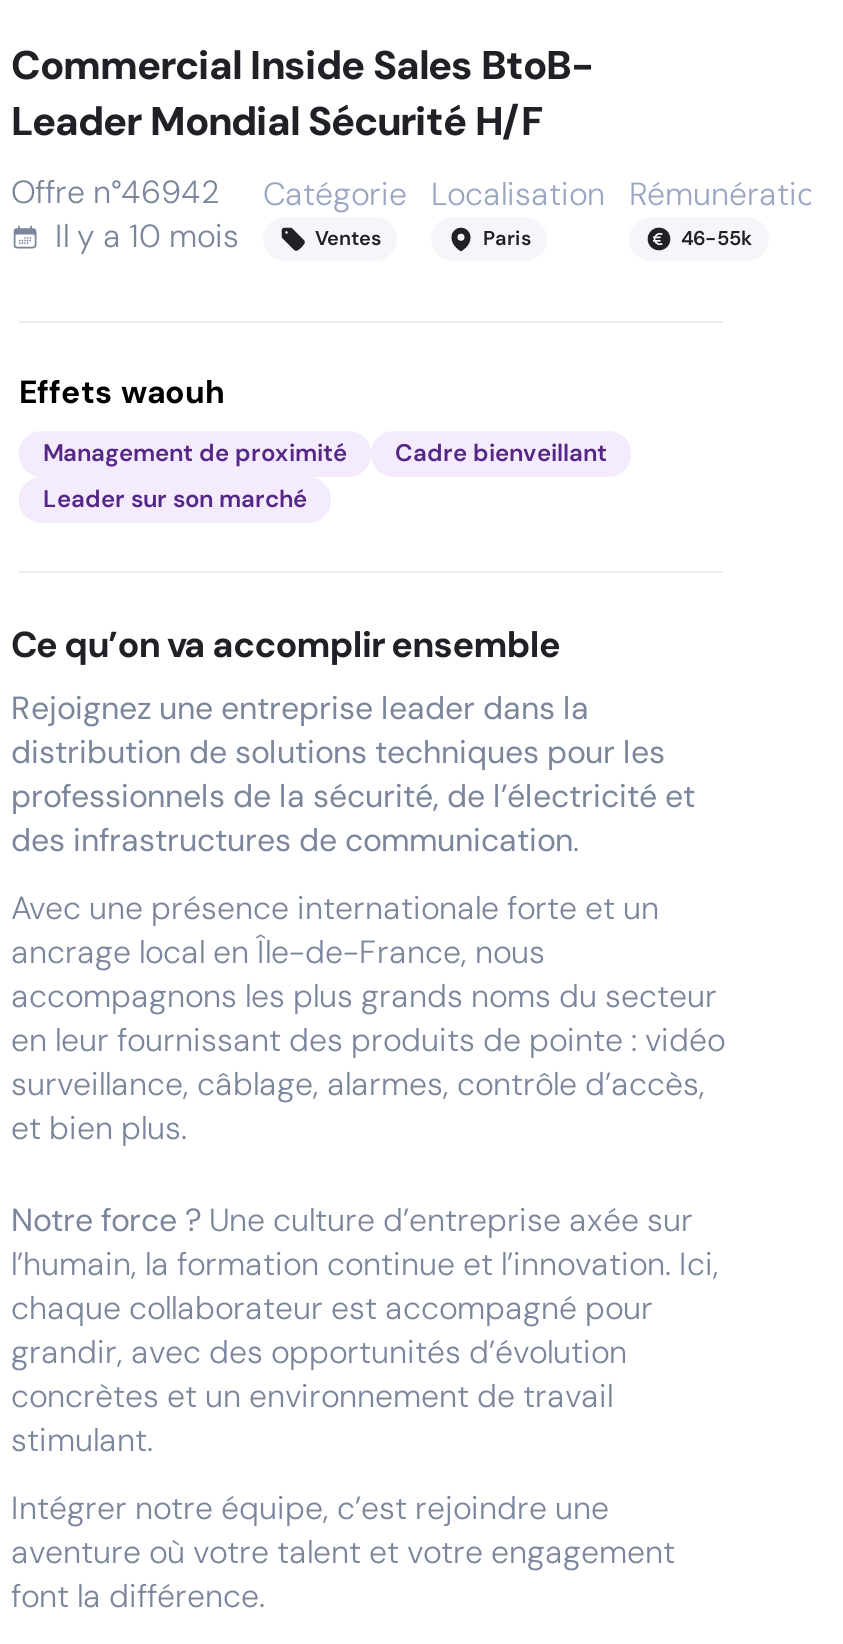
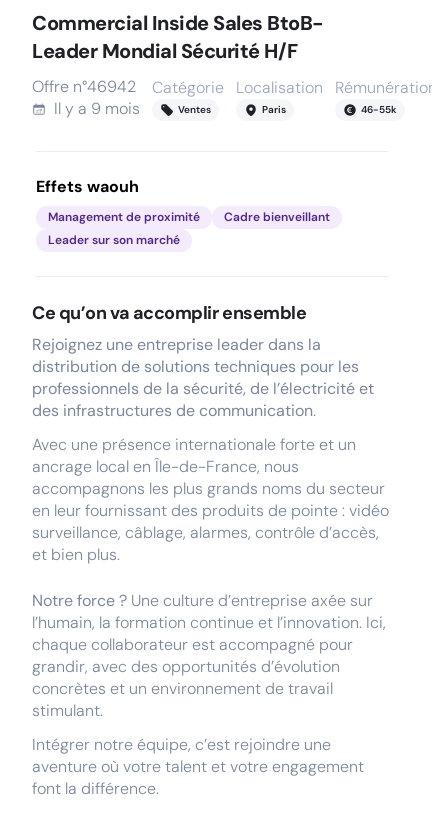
[55,215,239,257] Il y a 10 mois -> [54,98,140,119] Il y a 9 mois

